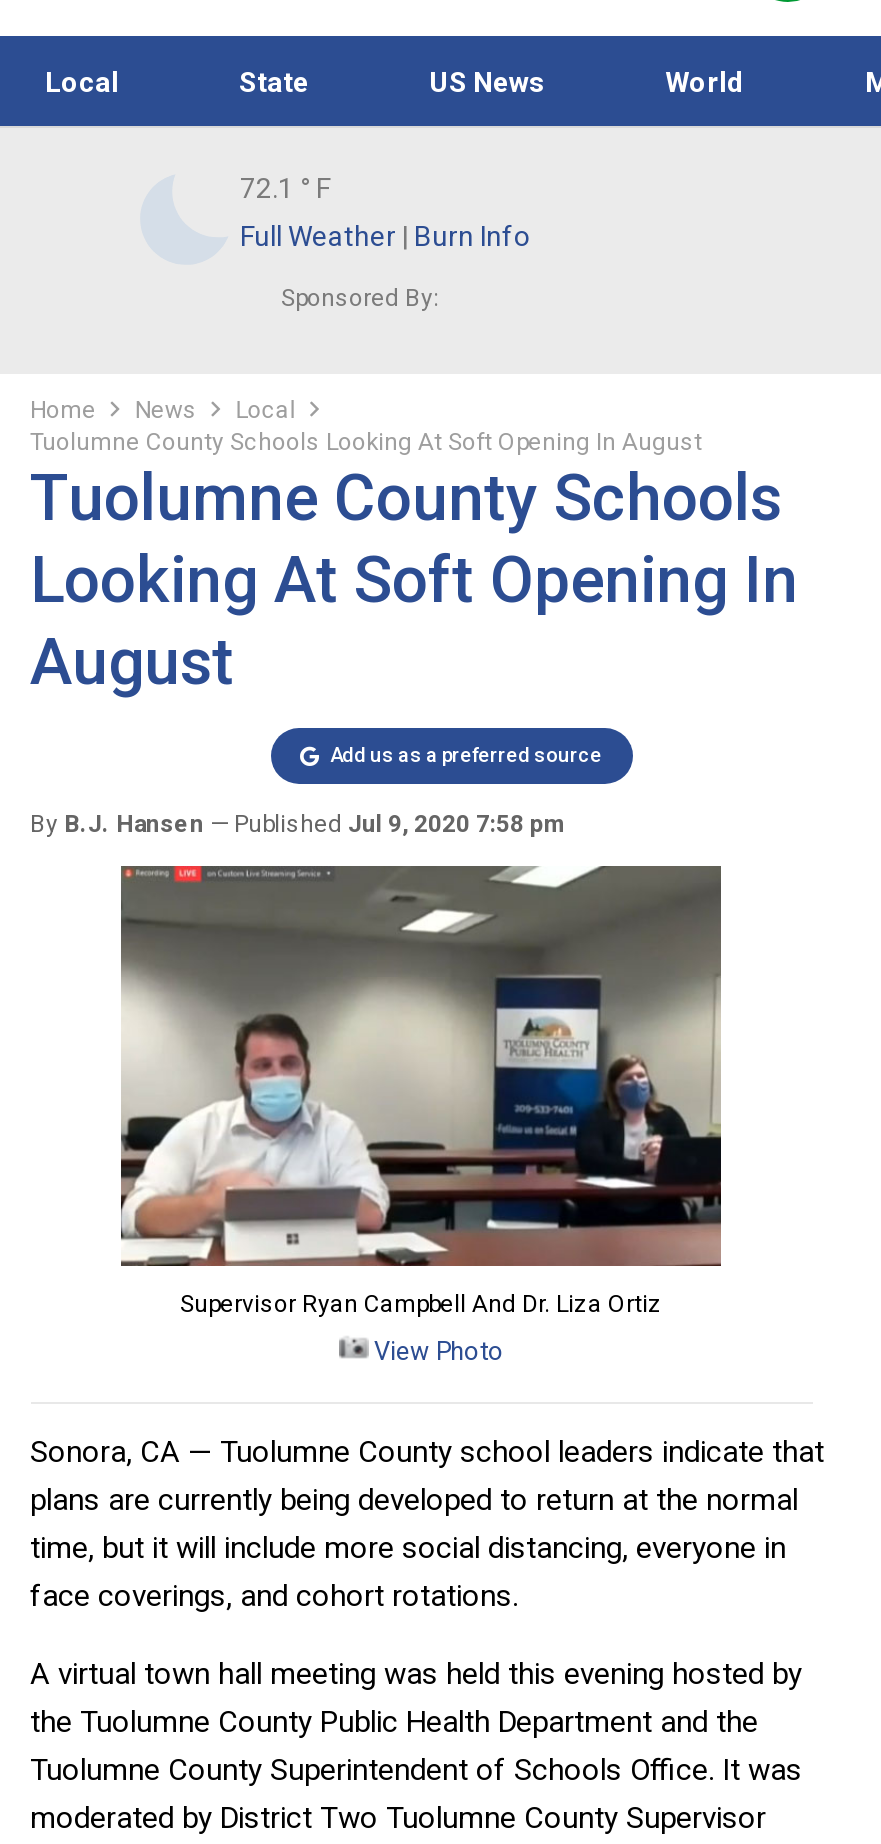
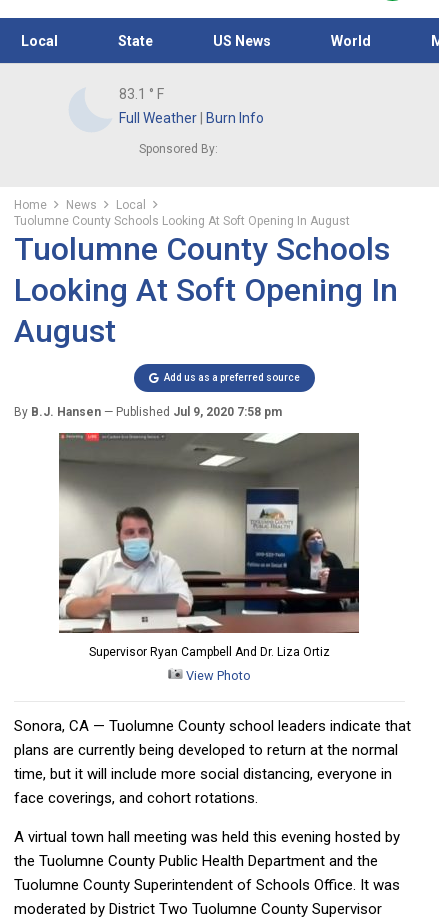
[240,172,330,204] 72.1 ° F -> [118,86,163,102] 83.1 ° F

